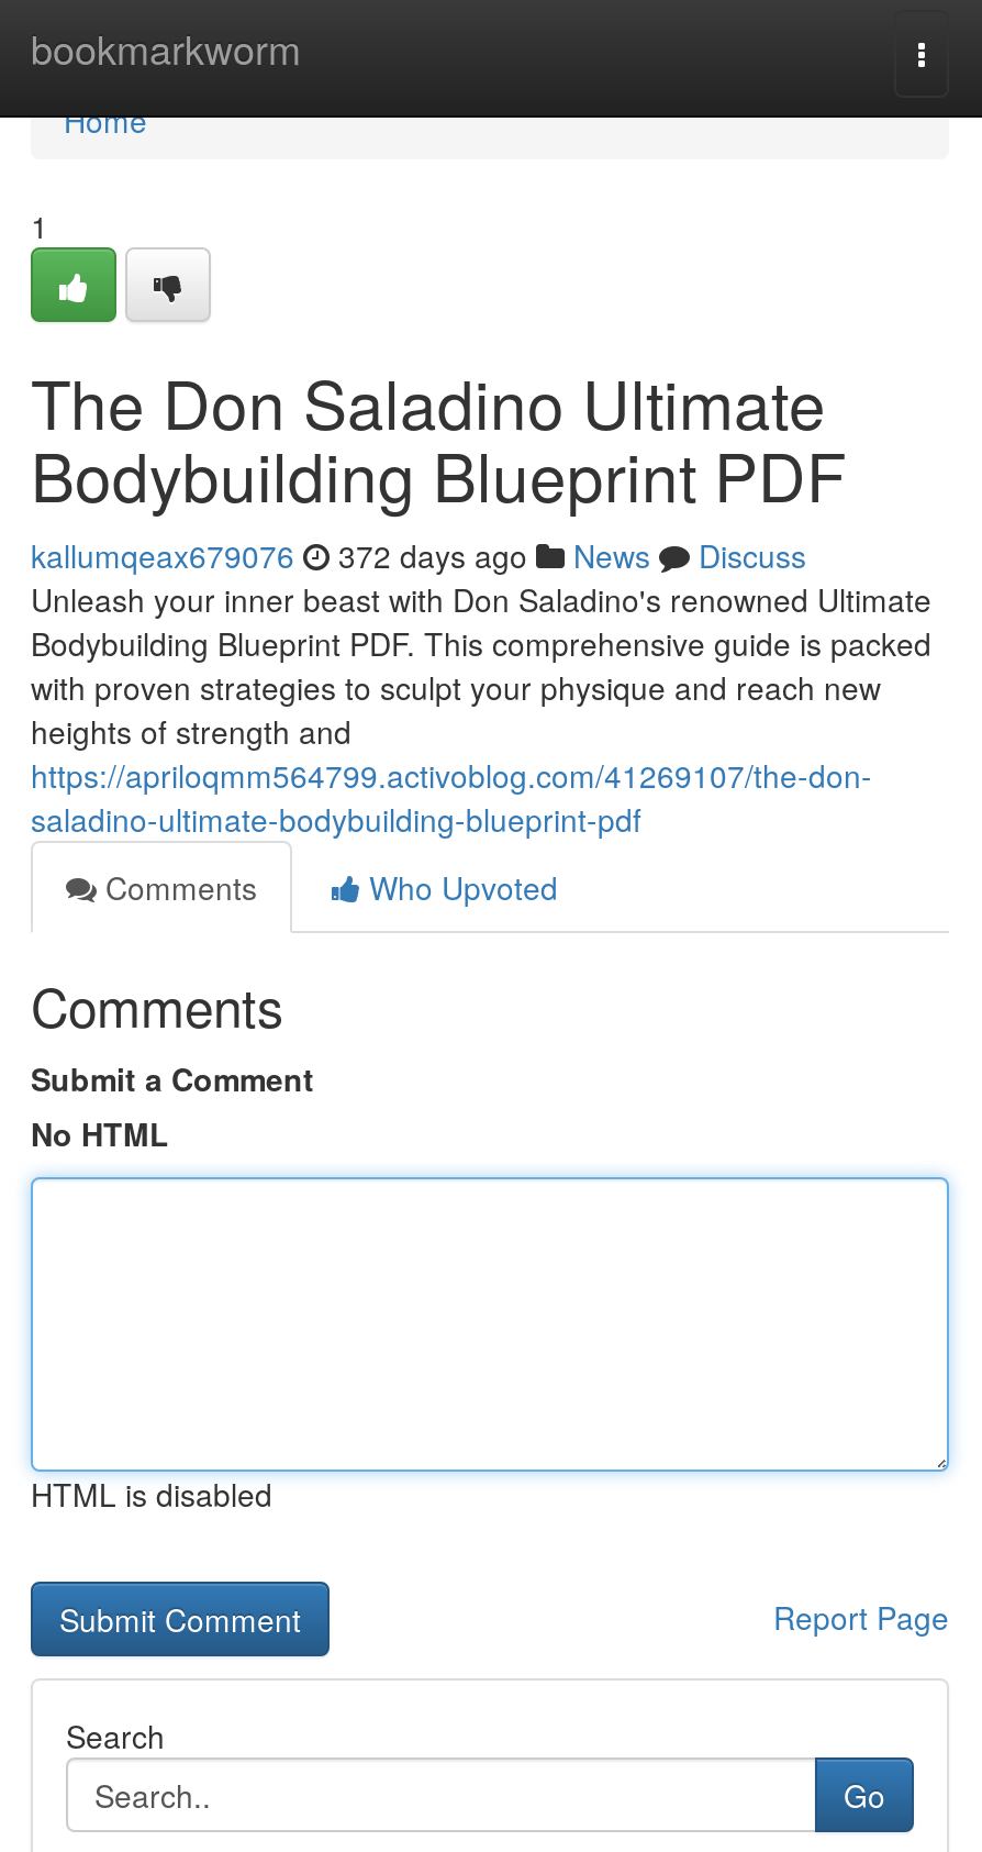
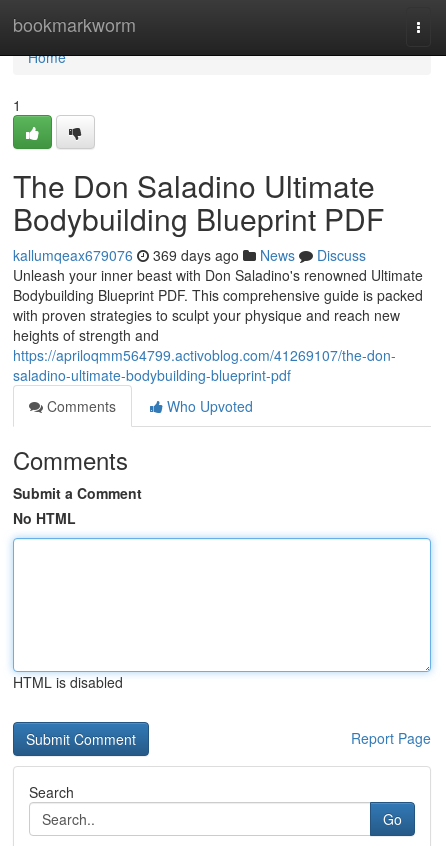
[31,533,806,577] kallumqeax679076 372 days ago News Discuss -> [13,245,366,265] kallumqeax679076 369 days ago News Discuss

